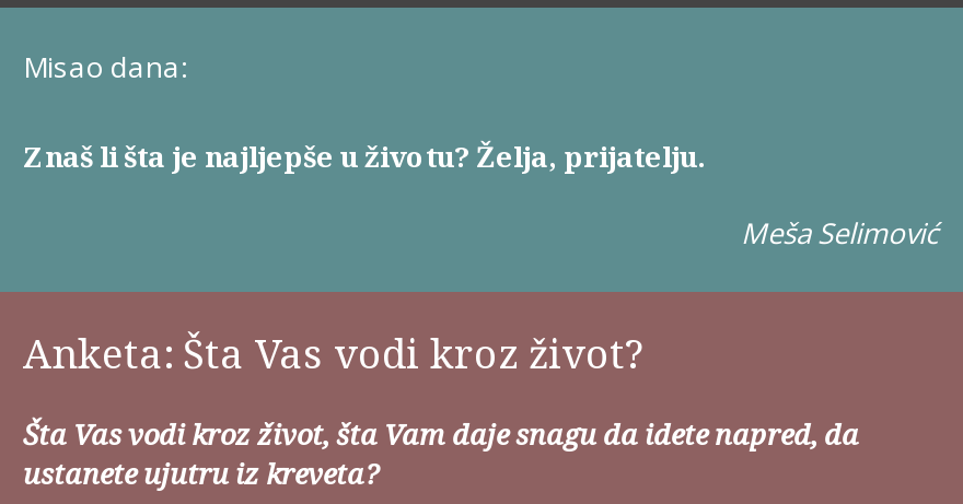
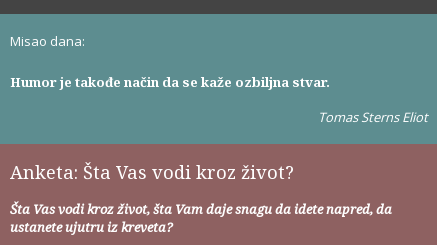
[23,137,706,176] Znaš li šta je najljepše u životu? Želja, prijatelju. -> [10,73,330,91] Humor je takođe način da se kaže ozbiljna stvar.
[741,213,938,253] Meša Selimović -> [318,108,428,126] Tomas Sterns Eliot

